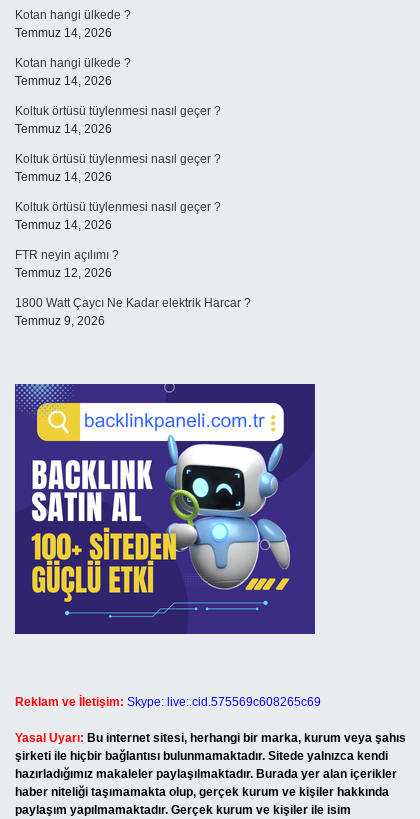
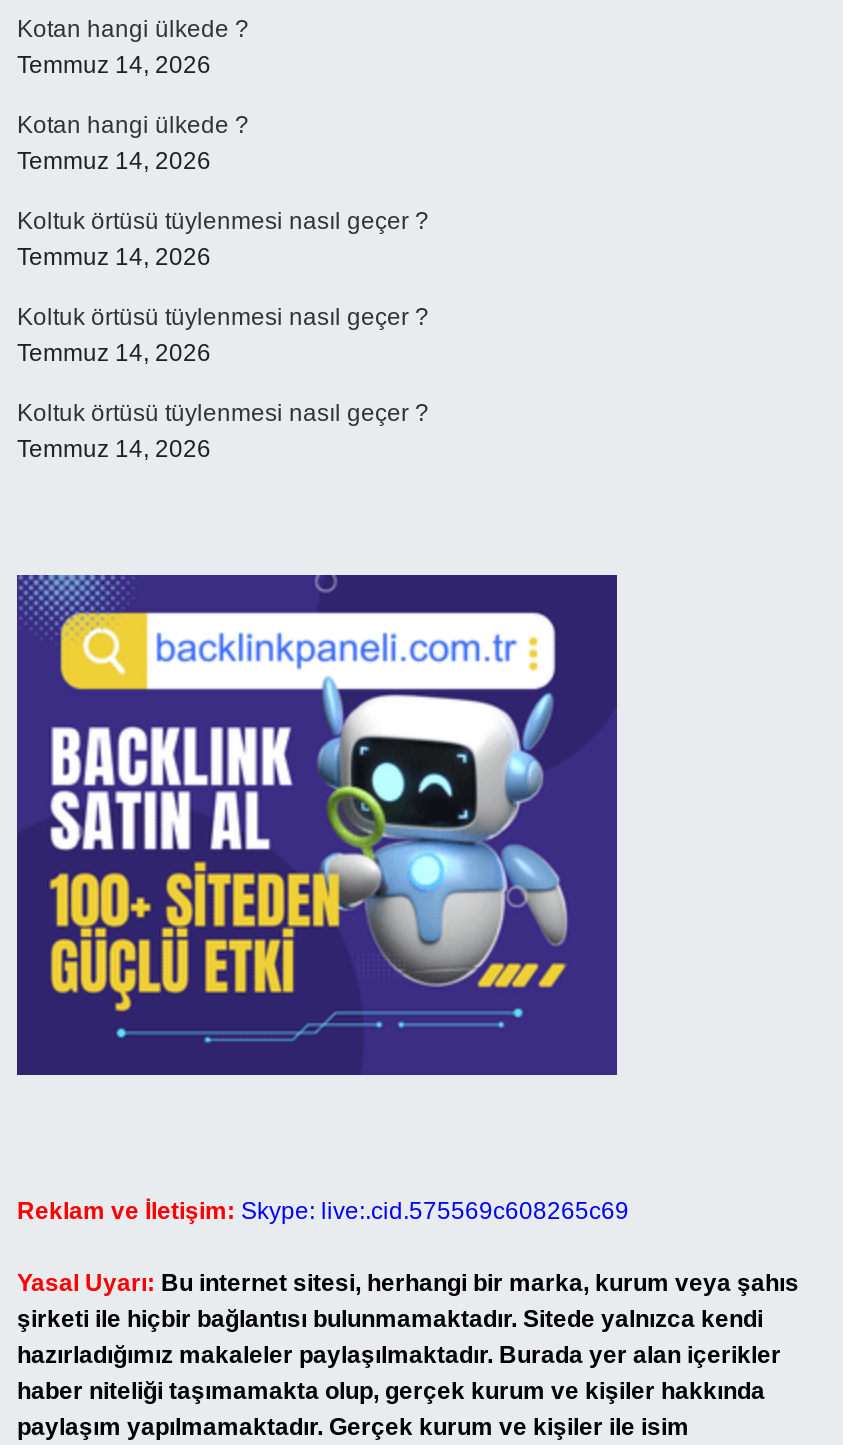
[15,248,251,328] FTR neyin açılımı ? | Temmuz 12, 2026 | 1800 Watt Çaycı Ne Kadar elektrik Harcar ? | Temmuz 9, 2026 -> none

